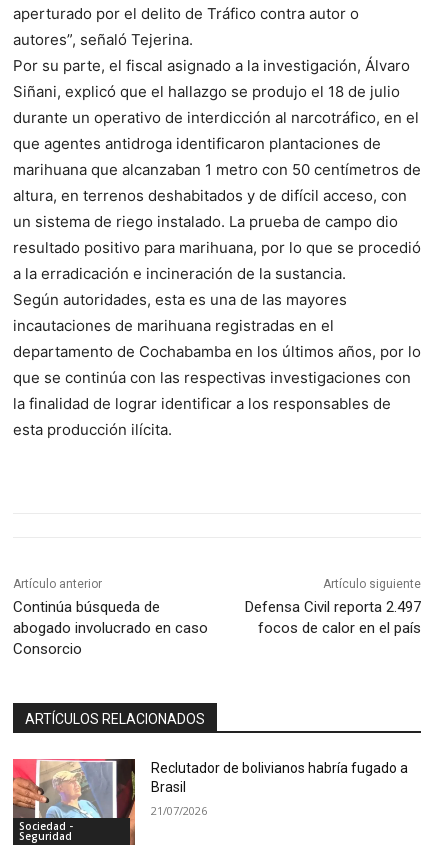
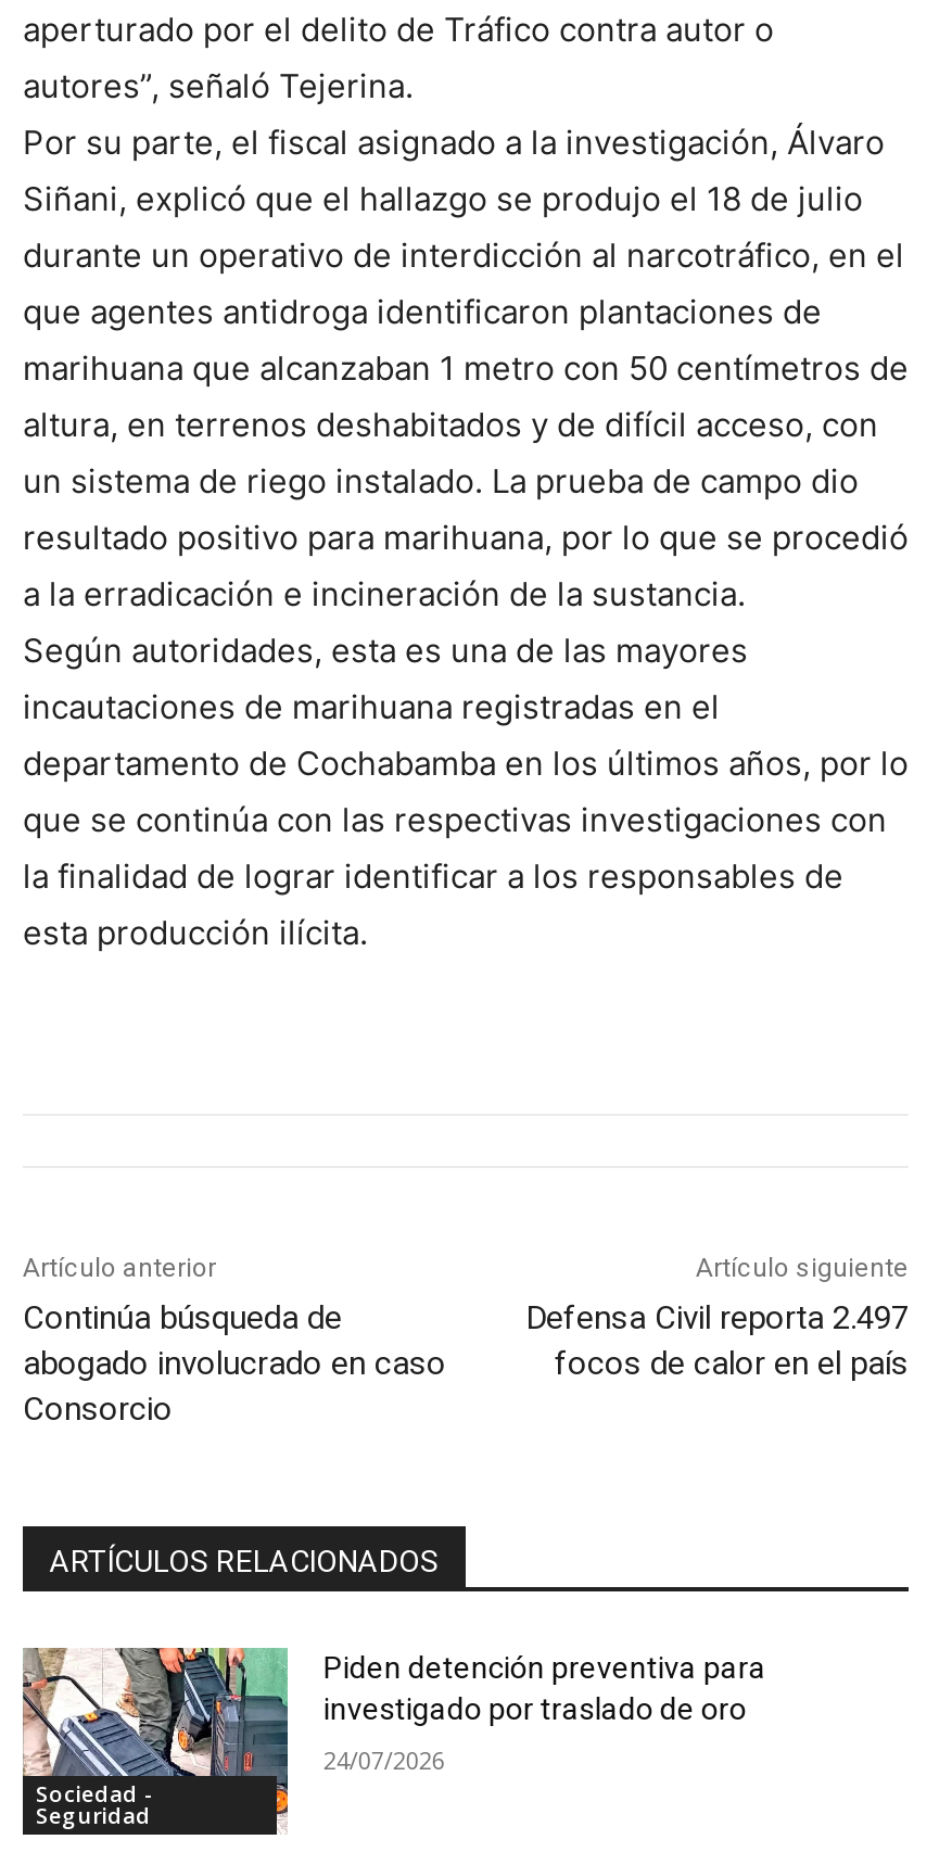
[12,758,408,846] [image] | Reclutador de bolivianos habría fugado a | Brasil -> [21,1646,766,1835] [image] | Piden detención preventiva para | investigado por traslado de oro
[151,803,207,818] 21/07/2026 -> [323,1744,445,1776] 24/07/2026

